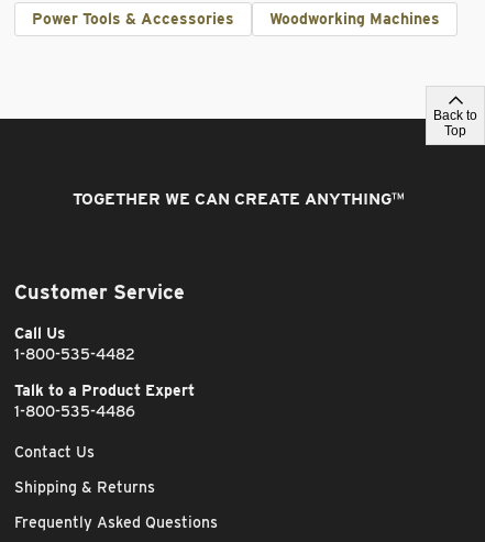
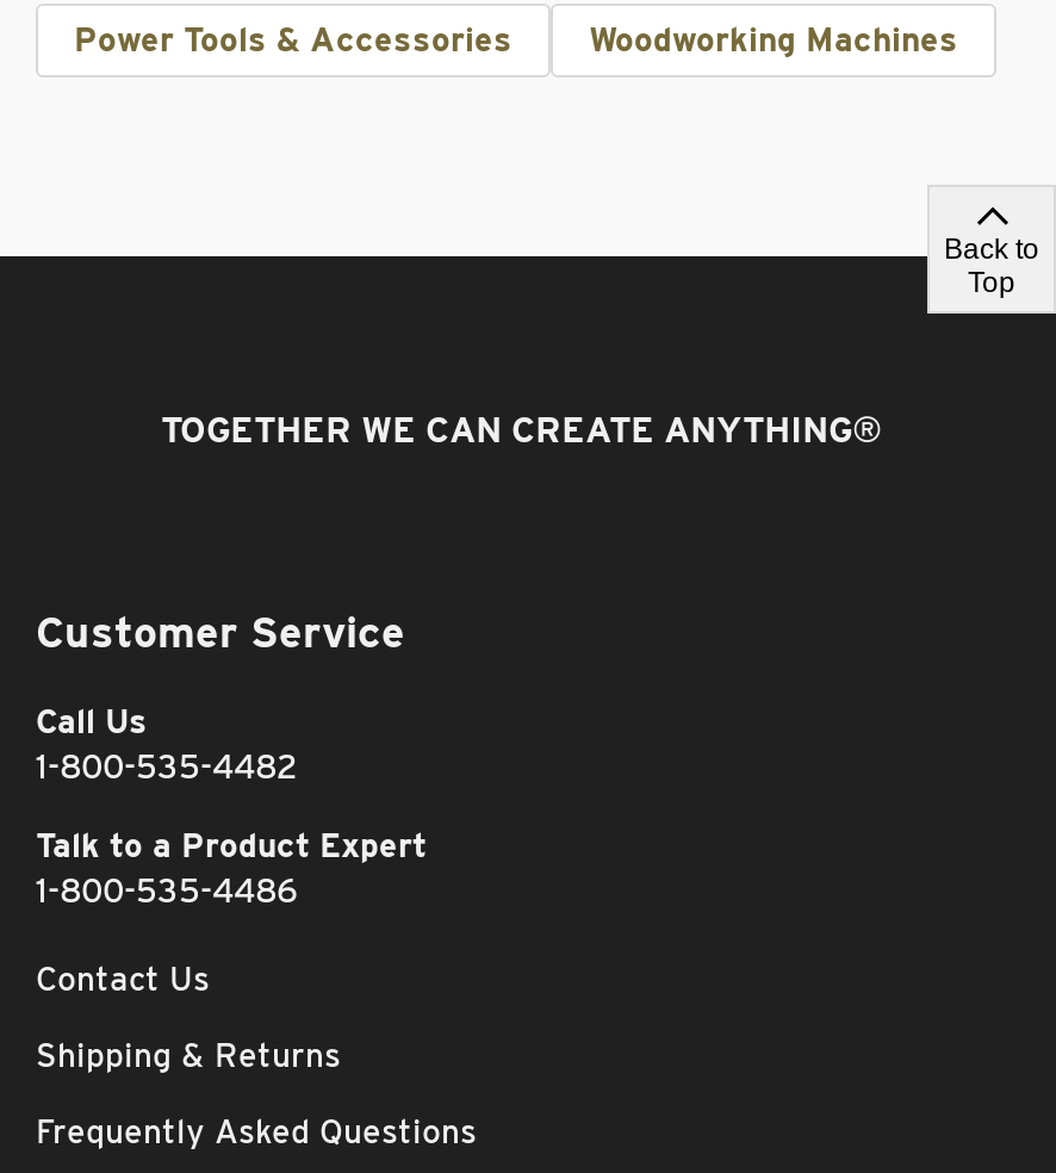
[73,189,405,209] TOGETHER WE CAN CREATE ANYTHING™ -> [161,409,883,452] TOGETHER WE CAN CREATE ANYTHING®

